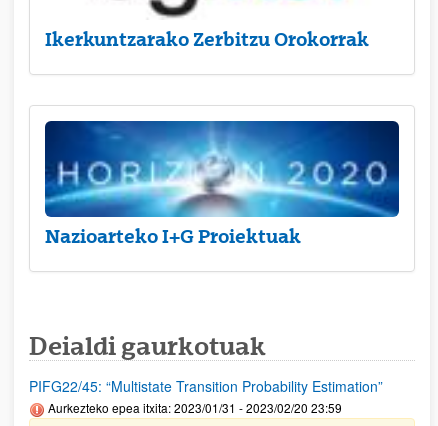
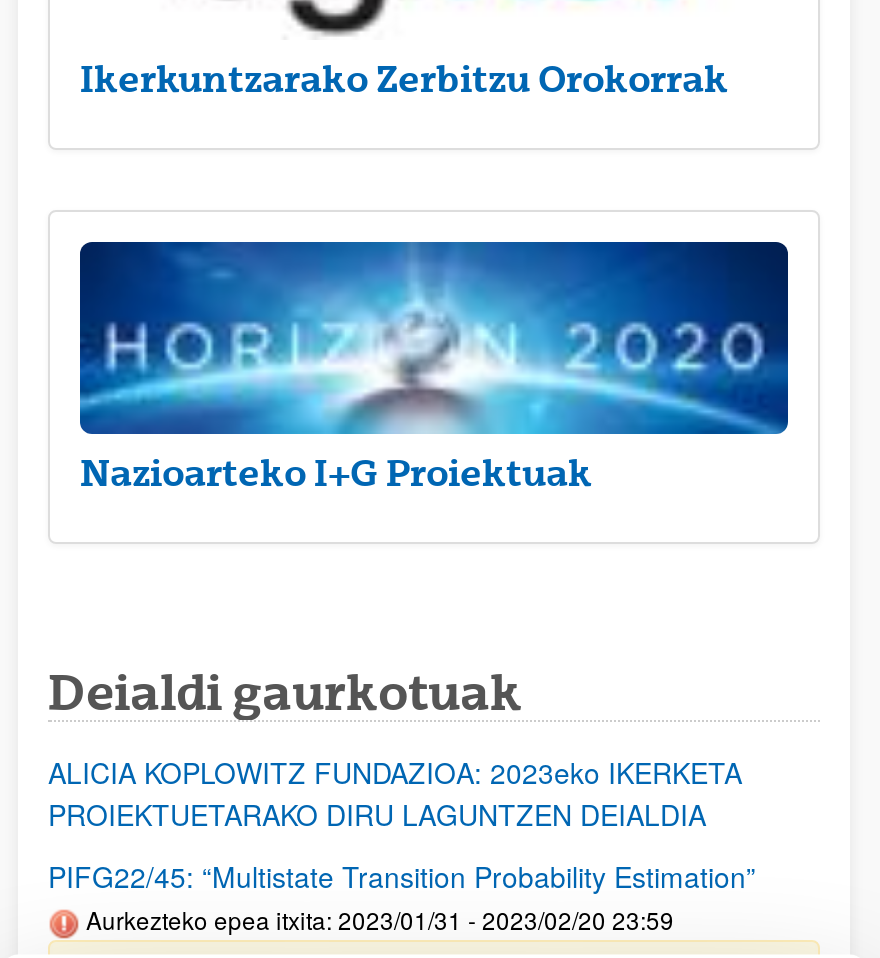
none -> [48,752,742,834] ALICIA KOPLOWITZ FUNDAZIOA: 2023eko IKERKETA | PROIEKTUETARAKO DIRU LAGUNTZEN DEIALDIA

